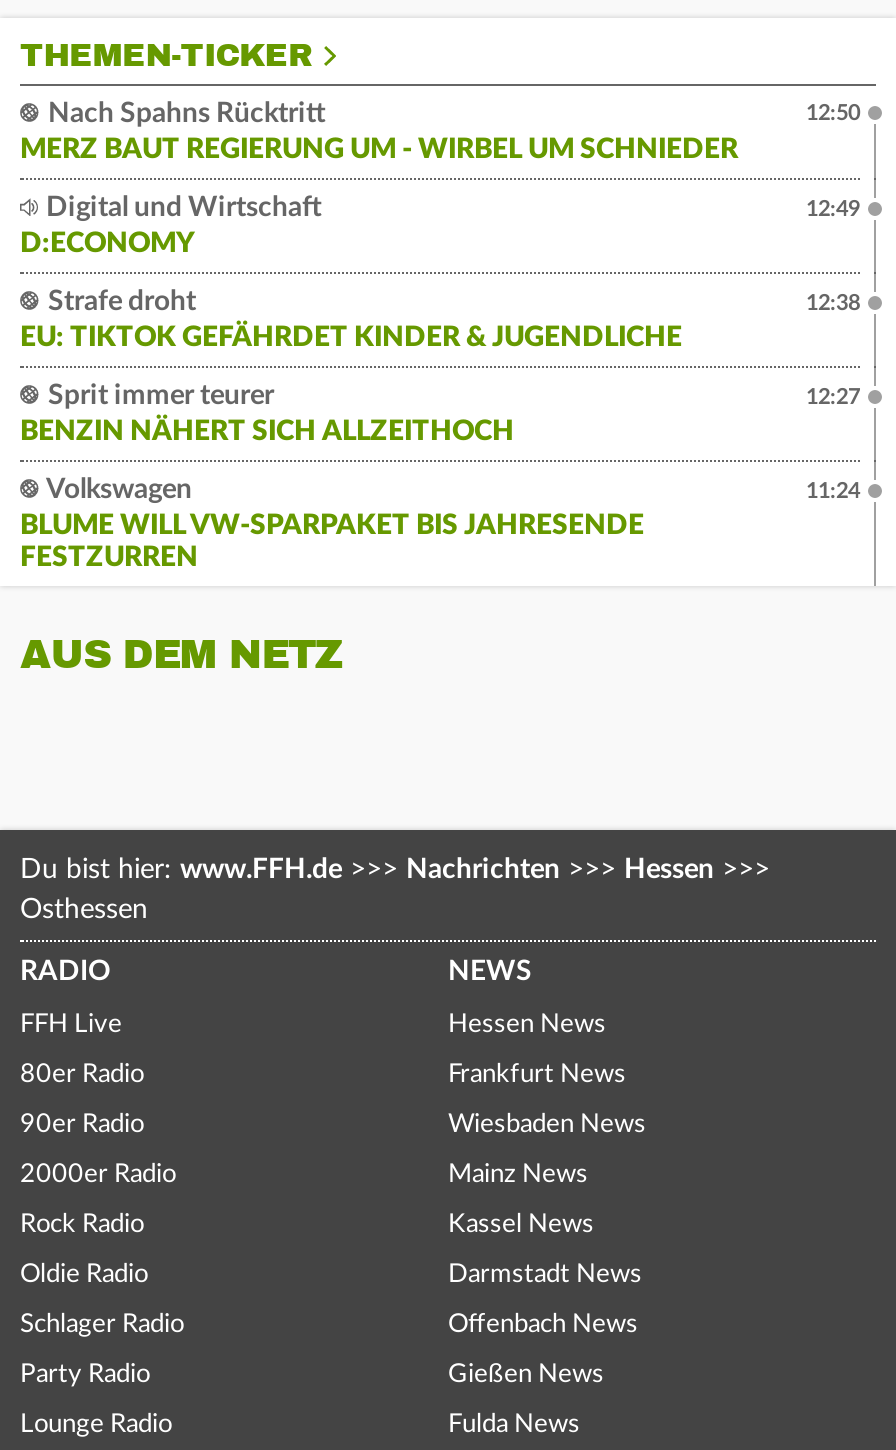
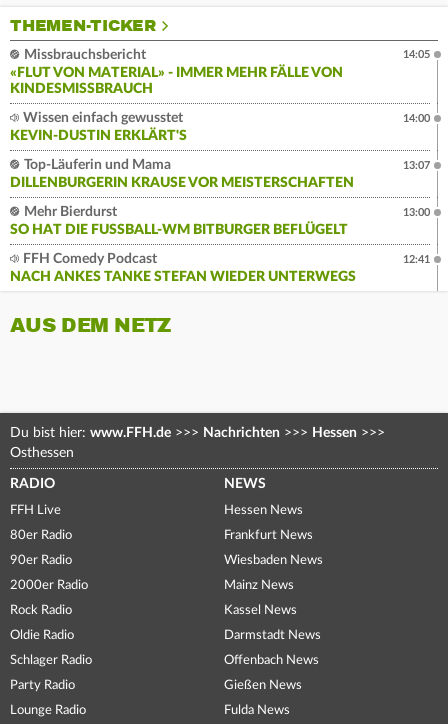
[20,100,738,164] Nach Spahns Rücktritt | MERZ BAUT REGIERUNG UM - WIRBEL UM SCHNIEDER -> [10,48,343,96] Missbrauchsbericht | «FLUT VON MATERIAL» - IMMER MEHR FÄLLE VON | KINDESMISSBRAUCH
[806,102,860,124] 12:50 -> [403,49,430,60] 14:05
[20,194,322,258] Digital und Wirtschaft | D:ECONOMY -> [10,111,187,143] Wissen einfach gewusstet | KEVIN-DUSTIN ERKLÄRT'S
[806,198,860,220] 12:49 -> [403,113,430,124] 14:00
[20,288,682,352] Strafe droht | EU: TIKTOK GEFÄHRDET KINDER & JUGENDLICHE -> [10,158,354,190] Top-Läuferin und Mama | DILLENBURGERIN KRAUSE VOR MEISTERSCHAFTEN
[806,292,860,314] 12:38 -> [403,160,430,171] 13:07
[20,382,514,446] Sprit immer teurer | BENZIN NÄHERT SICH ALLZEITHOCH -> [10,205,339,237] Mehr Bierdurst | SO HAT DIE FUSSBALL-WM BITBURGER BEFLÜGELT
[806,386,860,408] 12:27 -> [403,207,430,218] 13:00
[20,476,644,572] Volkswagen | BLUME WILL VW-SPARPAKET BIS JAHRESENDE | FESTZURREN -> [10,252,356,284] FFH Comedy Podcast | NACH ANKES TANKE STEFAN WIEDER UNTERWEGS
[806,480,860,502] 11:24 -> [403,254,430,265] 12:41

